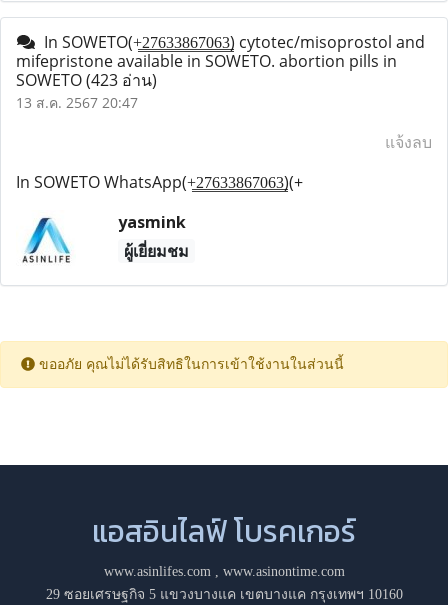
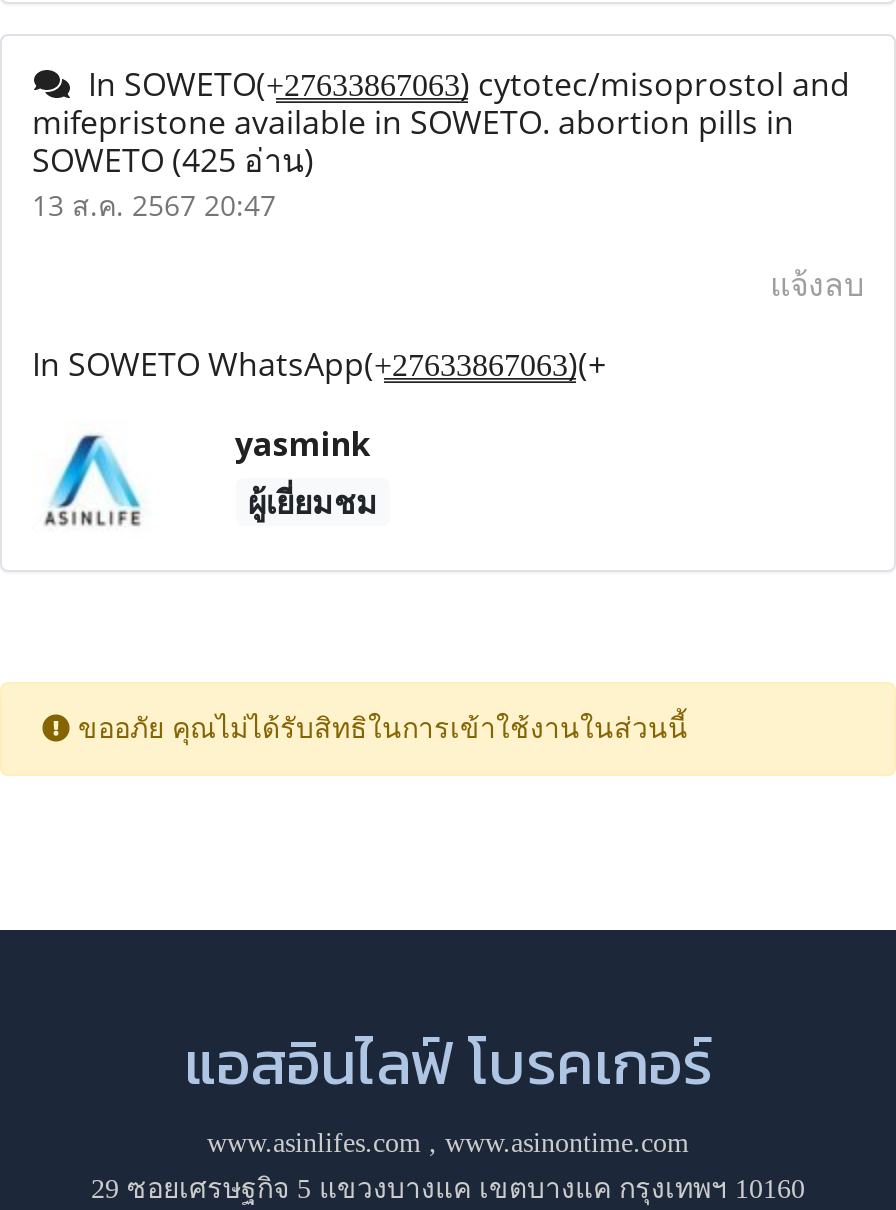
[16,69,157,91] SOWETO (423 อ่าน) -> [32,138,314,182] SOWETO (425 อ่าน)

